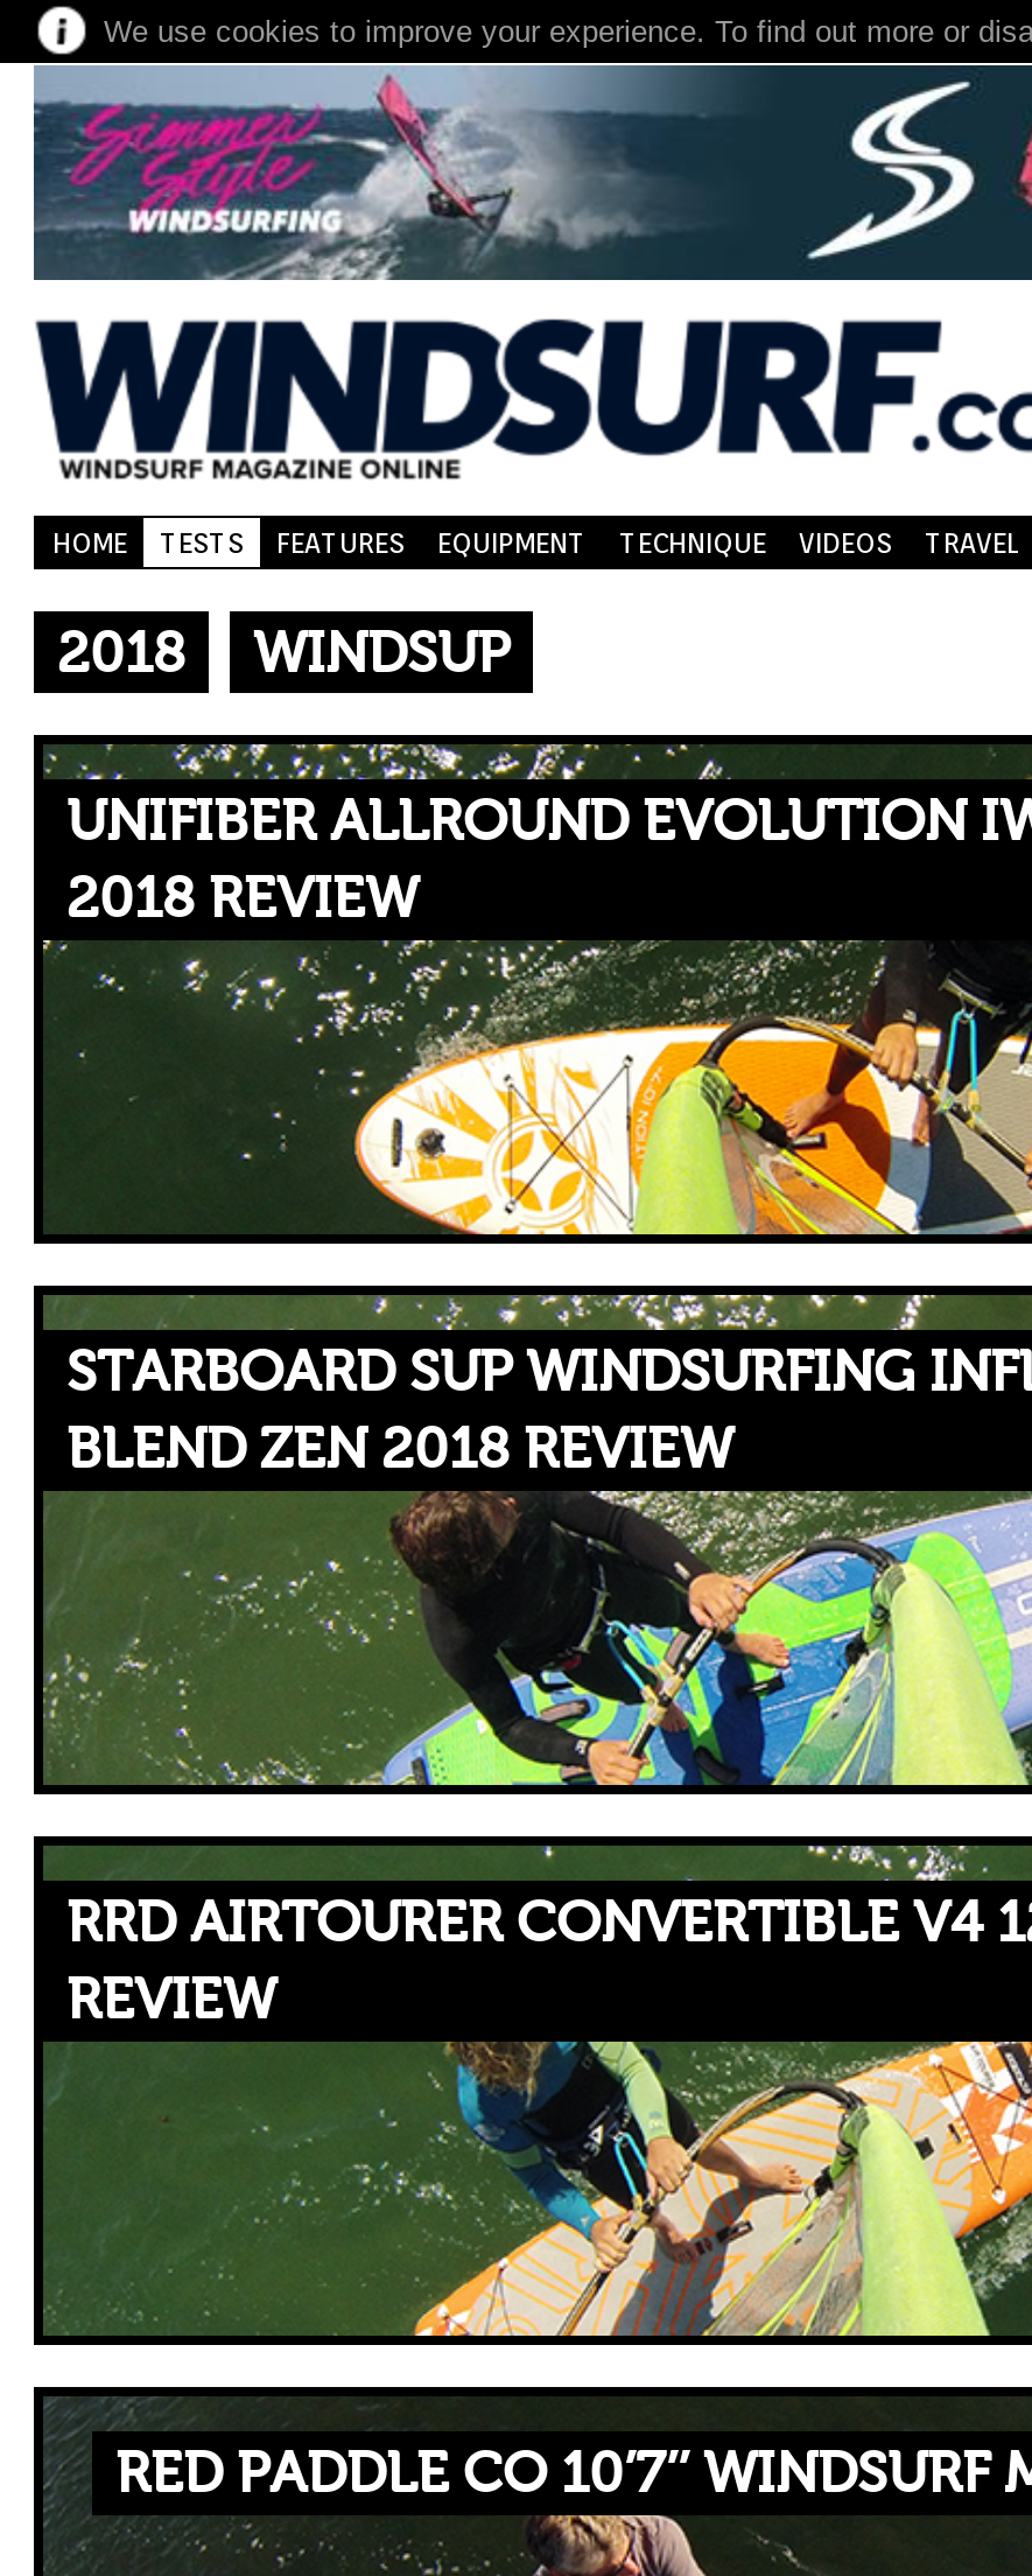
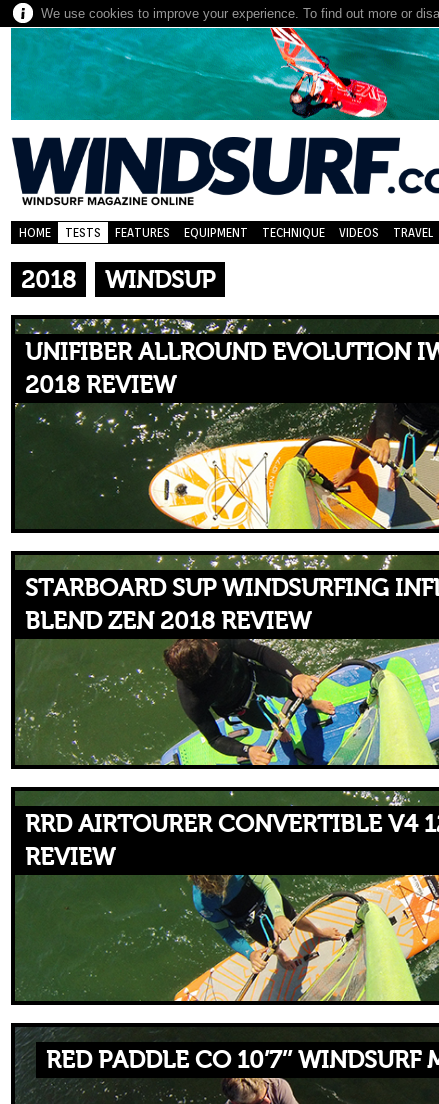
[34,63,1025,282] [image] -> [10,27,436,121] [image]

